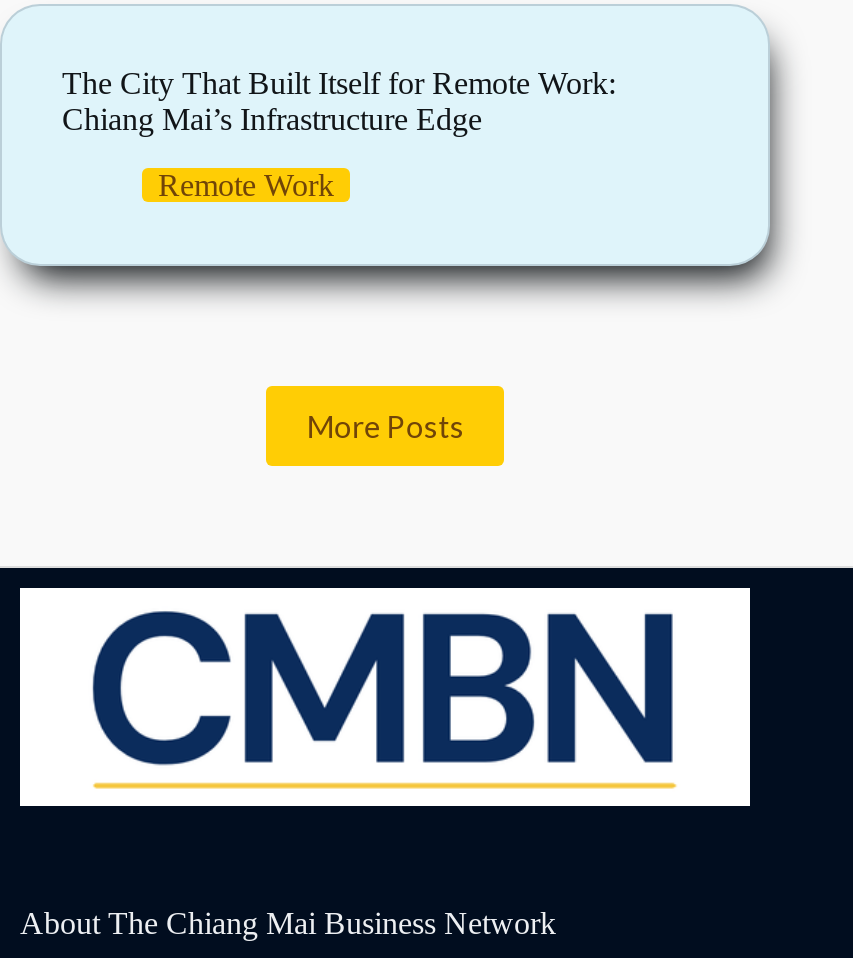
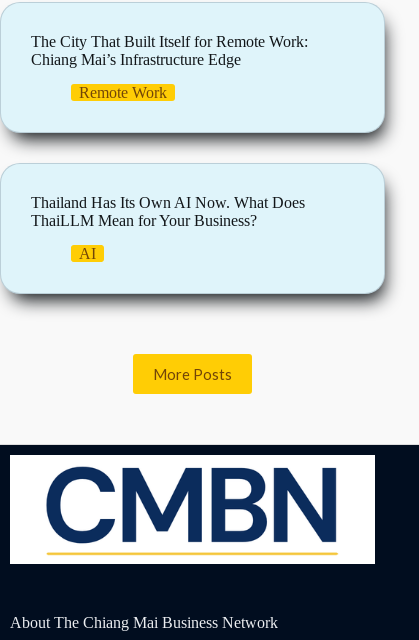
none -> [31,194,305,262] Thailand Has Its Own AI Now. What Does | ThaiLLM Mean for Your Business? | AI

